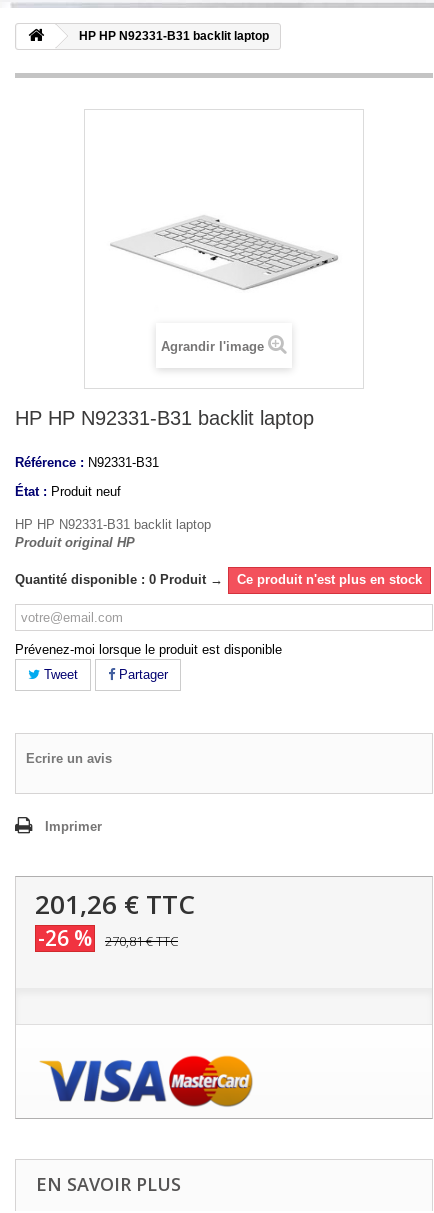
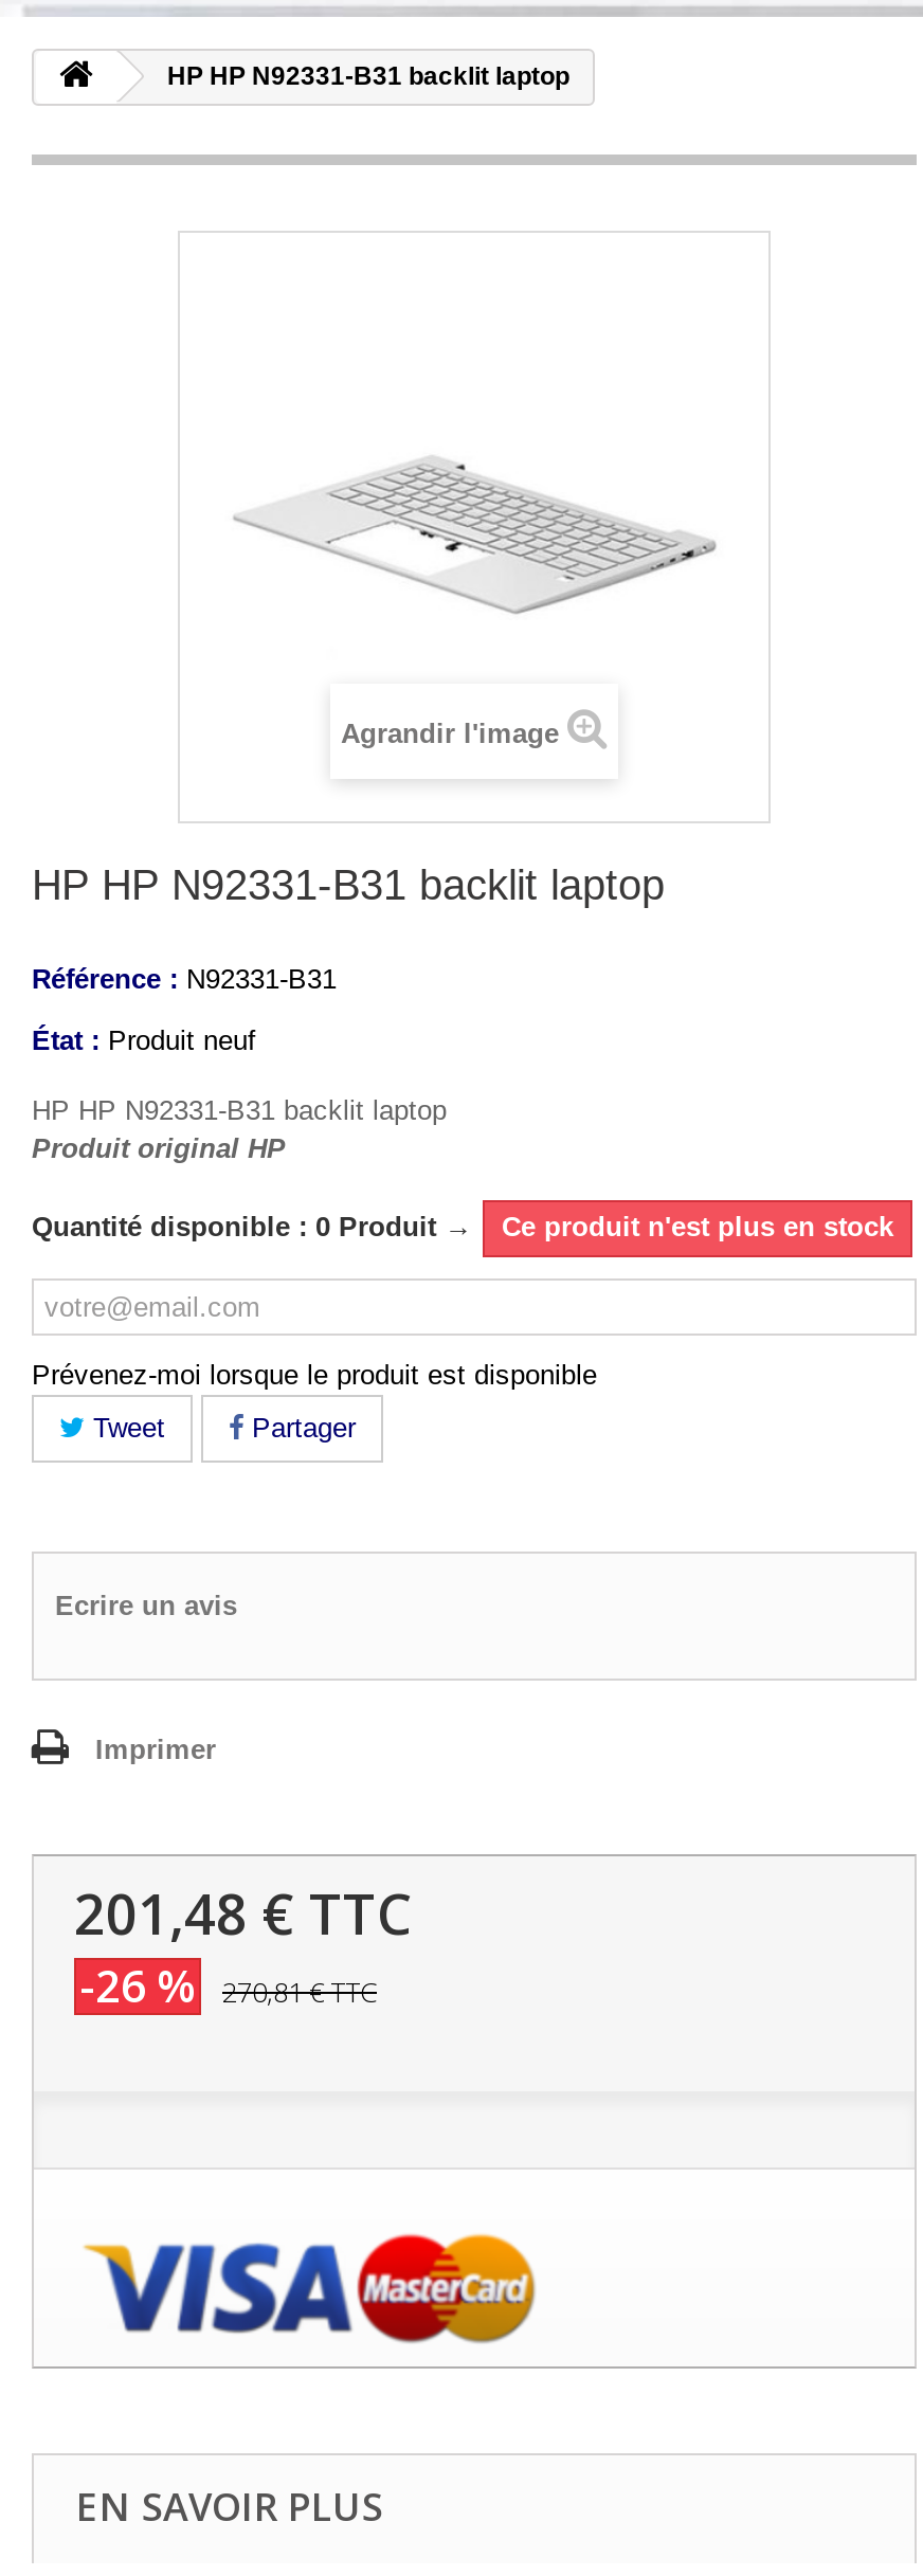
[35,886,195,922] 201,26 €TTC -> [74,1875,413,1952] 201,48 €TTC

